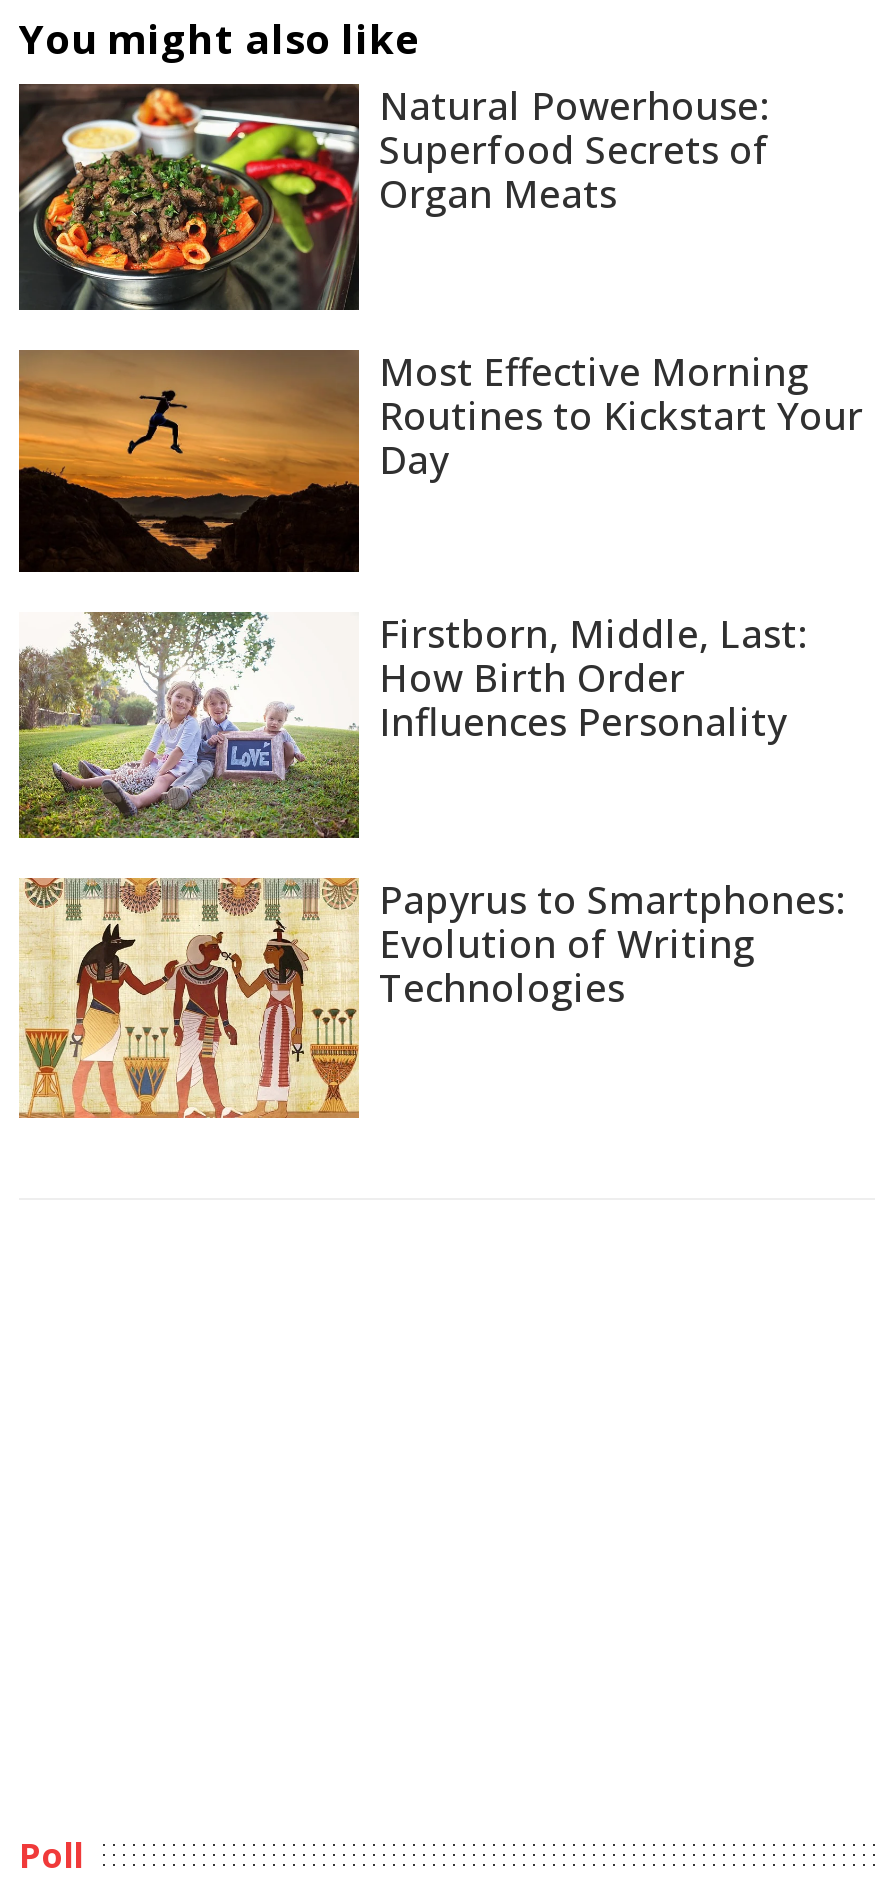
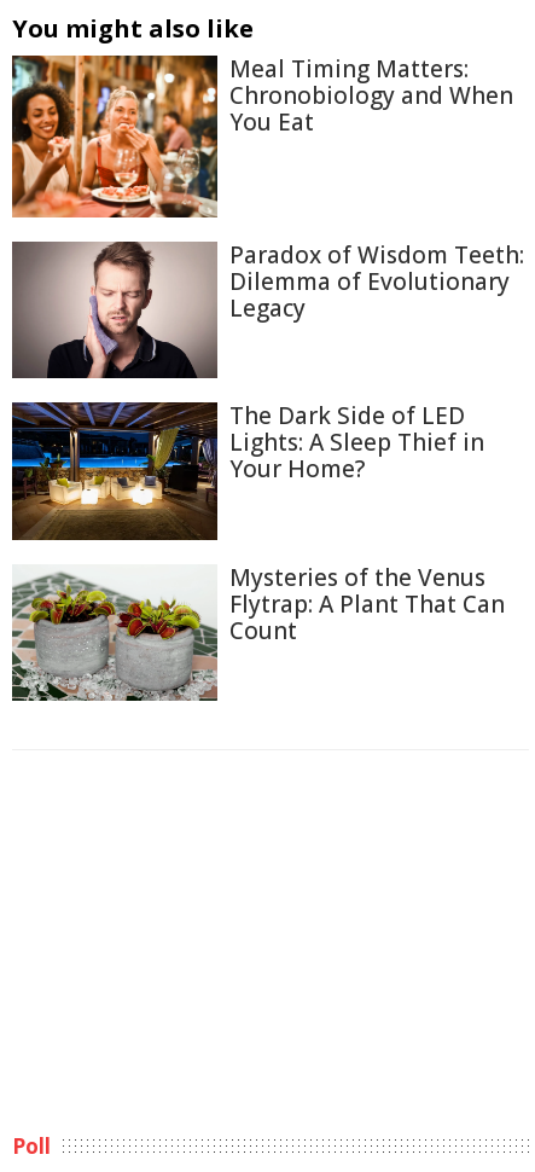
[17,80,769,318] [image] | Natural Powerhouse: | Superfood Secrets of | Organ Meats -> [11,53,513,219] [image] | Meal Timing Matters: | Chronobiology and When | You Eat
[17,347,863,584] [image] | Most Effective Morning | Routines to Kickstart Your | Day -> [11,237,524,379] [image] | Paradox of Wisdom Teeth: | Dilemma of Evolutionary | Legacy
[17,608,805,852] [image] | Firstborn, Middle, Last: | How Birth Order | Influences Personality -> [11,395,484,541] [image] | The Dark Side of LED | Lights: A Sleep Thief in | Your Home?
[19,874,843,1120] [image] | Papyrus to Smartphones: | Evolution of Writing | Technologies -> [11,556,505,702] [image] | Mysteries of the Venus | Flytrap: A Plant That Can | Count

